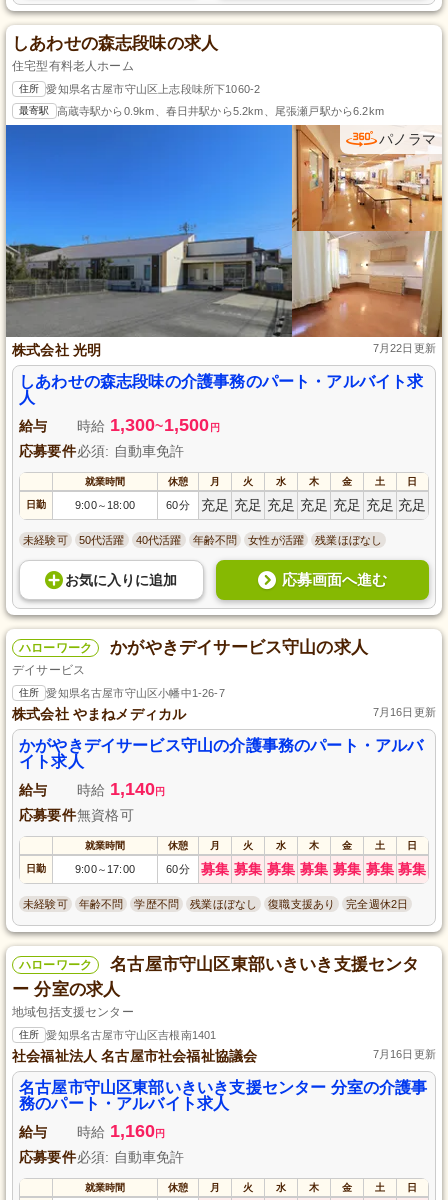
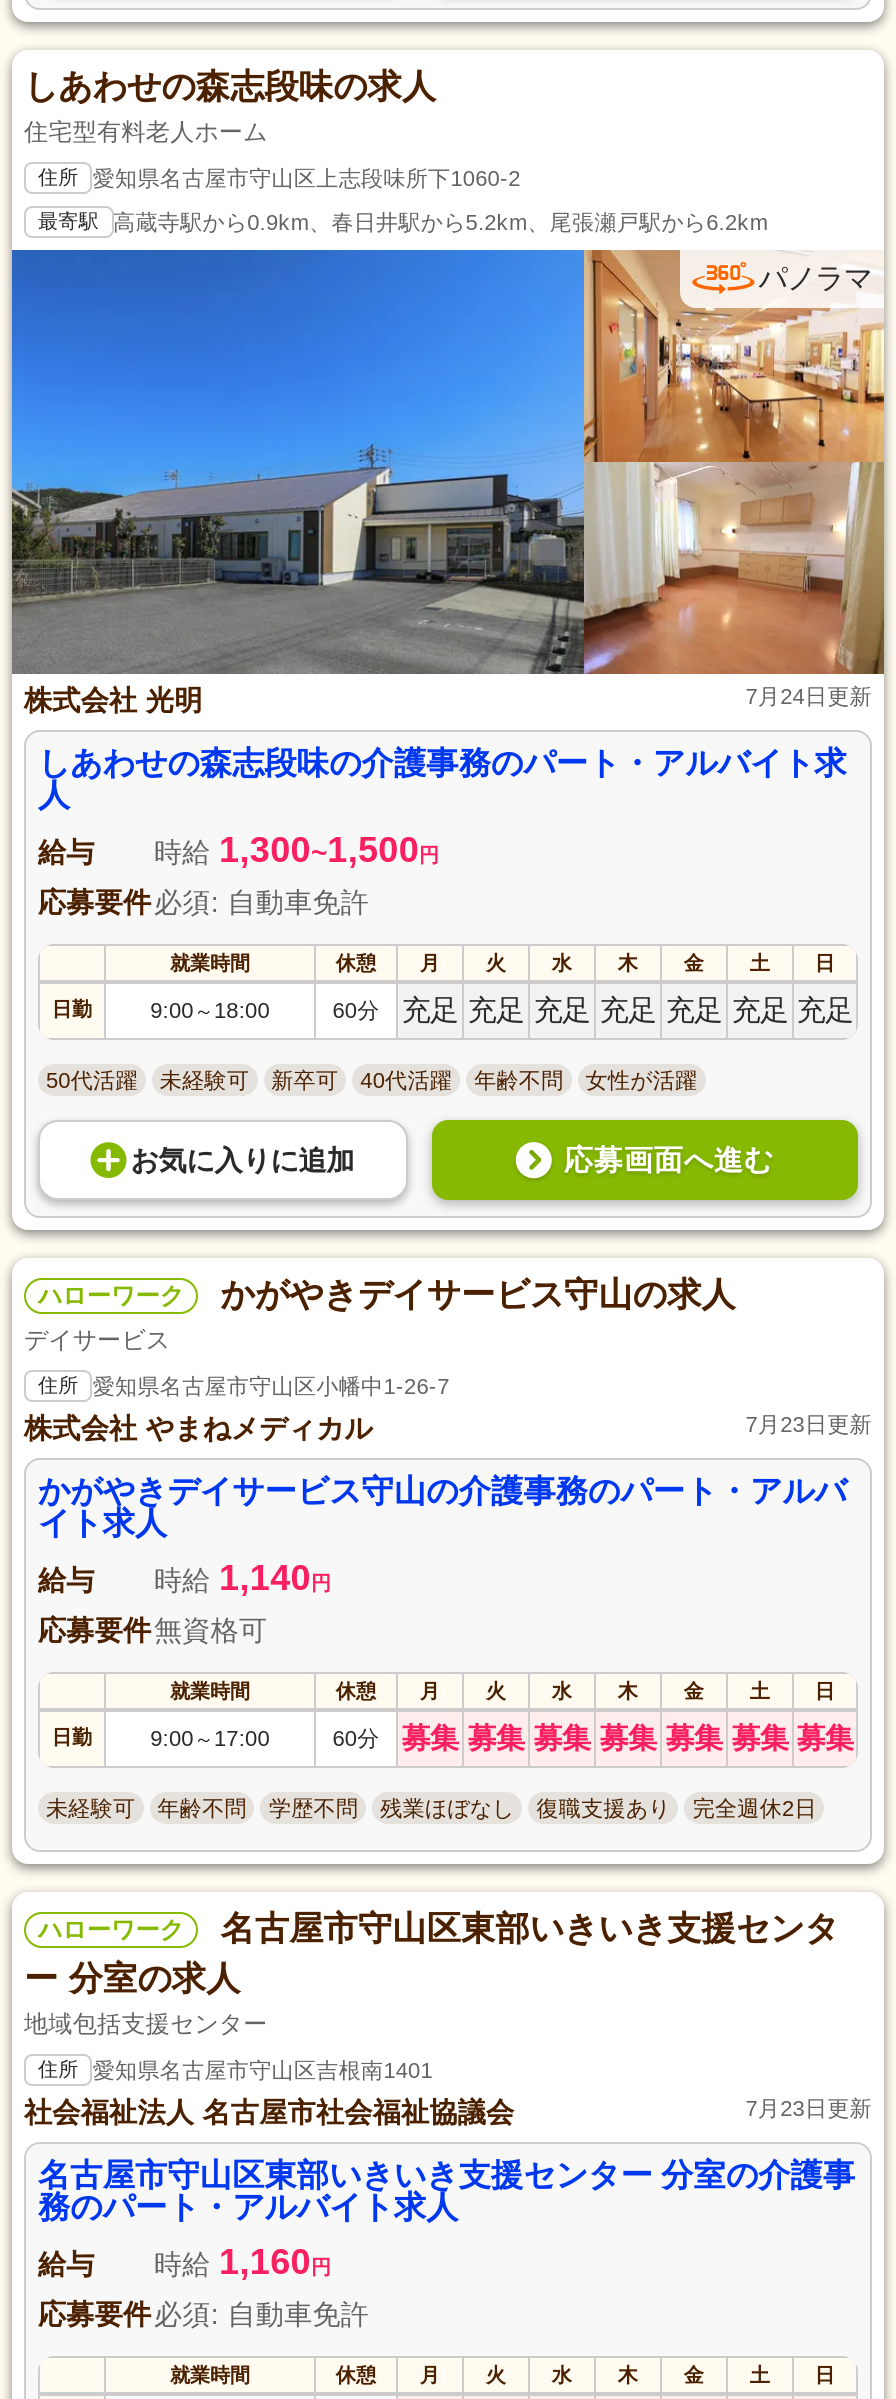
[373,342,436,354] 7月22日更新 -> [745,684,872,708] 7月24日更新
[79,534,125,546] 50代活躍 -> [271,1068,338,1092] 新卒可
[315,534,382,546] 残業ほぼなし -> none
none -> [46,1068,138,1092] 50代活躍
[373,706,436,718] 7月16日更新 -> [745,1412,872,1436] 7月23日更新
[373,1048,436,1060] 7月16日更新 -> [745,2096,872,2120] 7月23日更新

